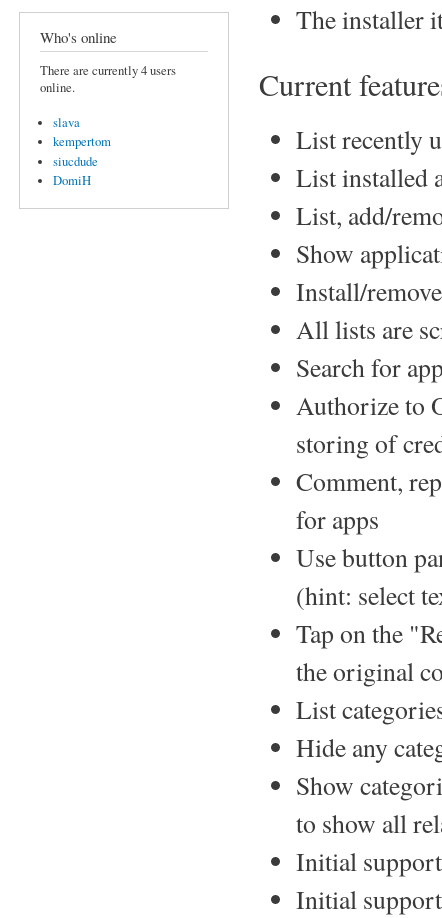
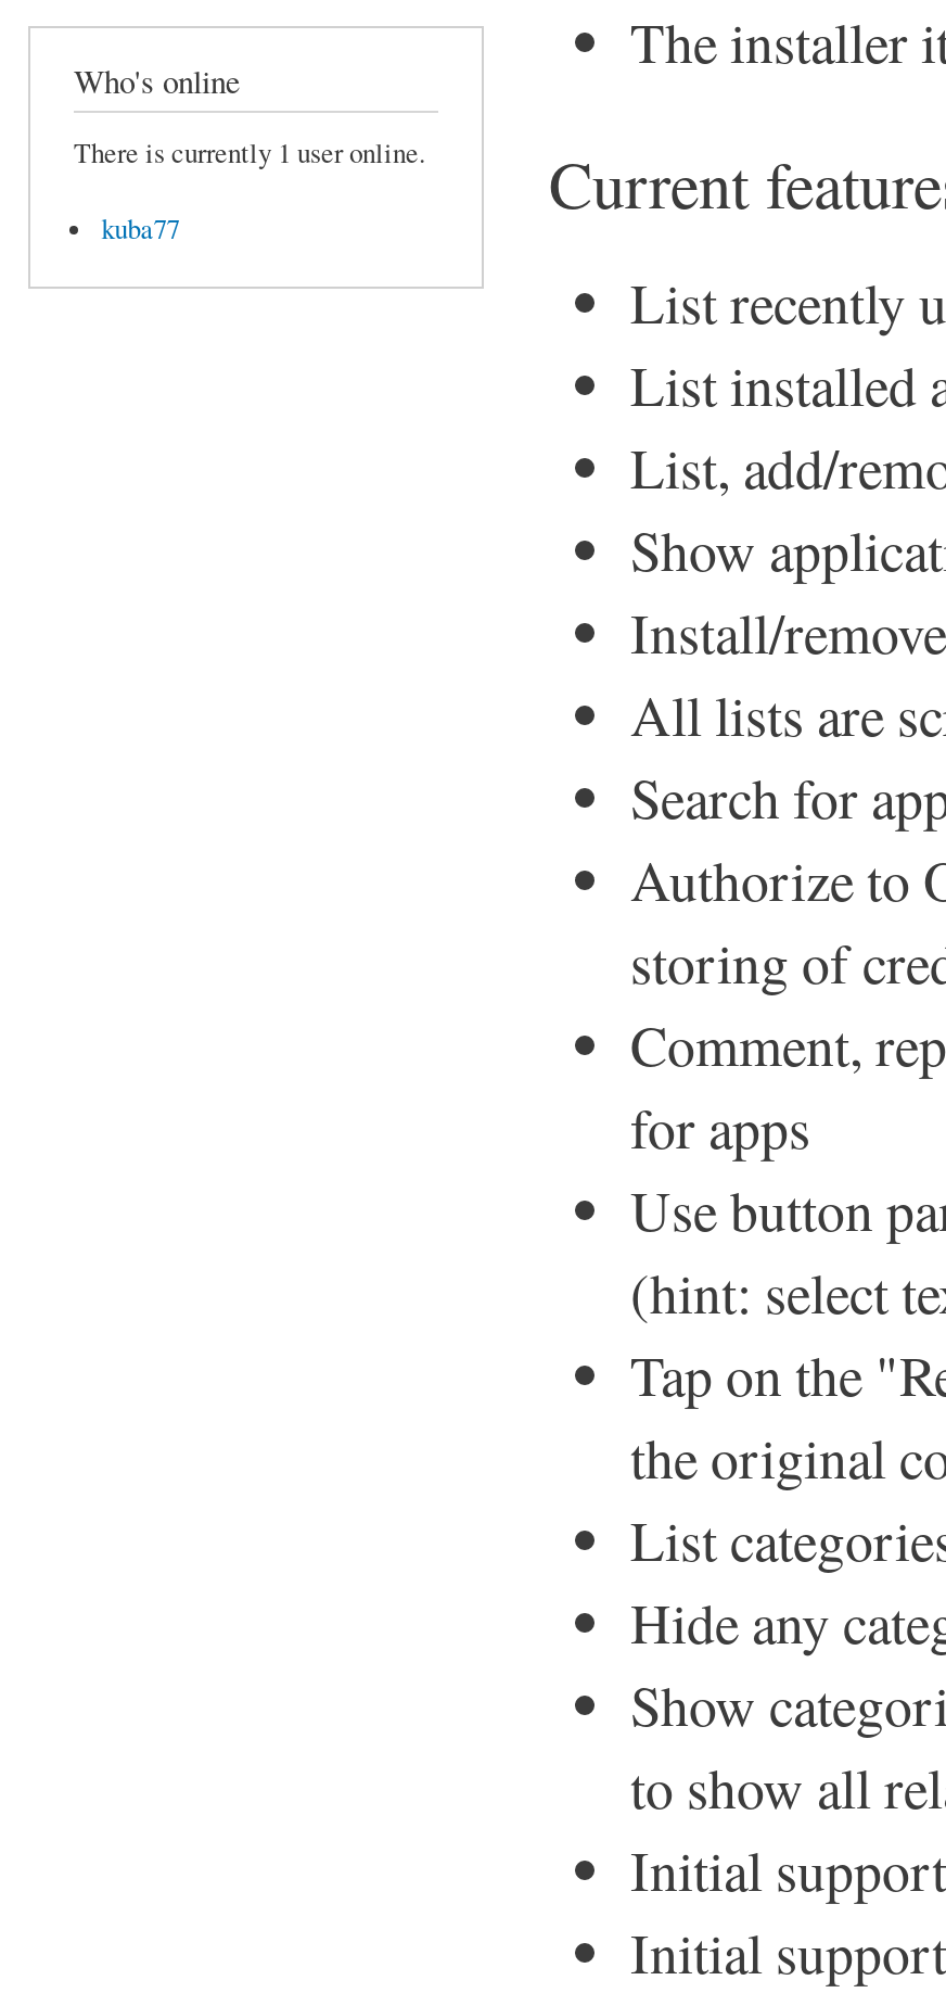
[40,62,176,96] There are currently 4 users | online. -> [74,134,425,171] There is currently 1 user online.
[53,114,111,189] slava | kempertom | siucdude | DomiH -> [102,210,180,247] kuba77

